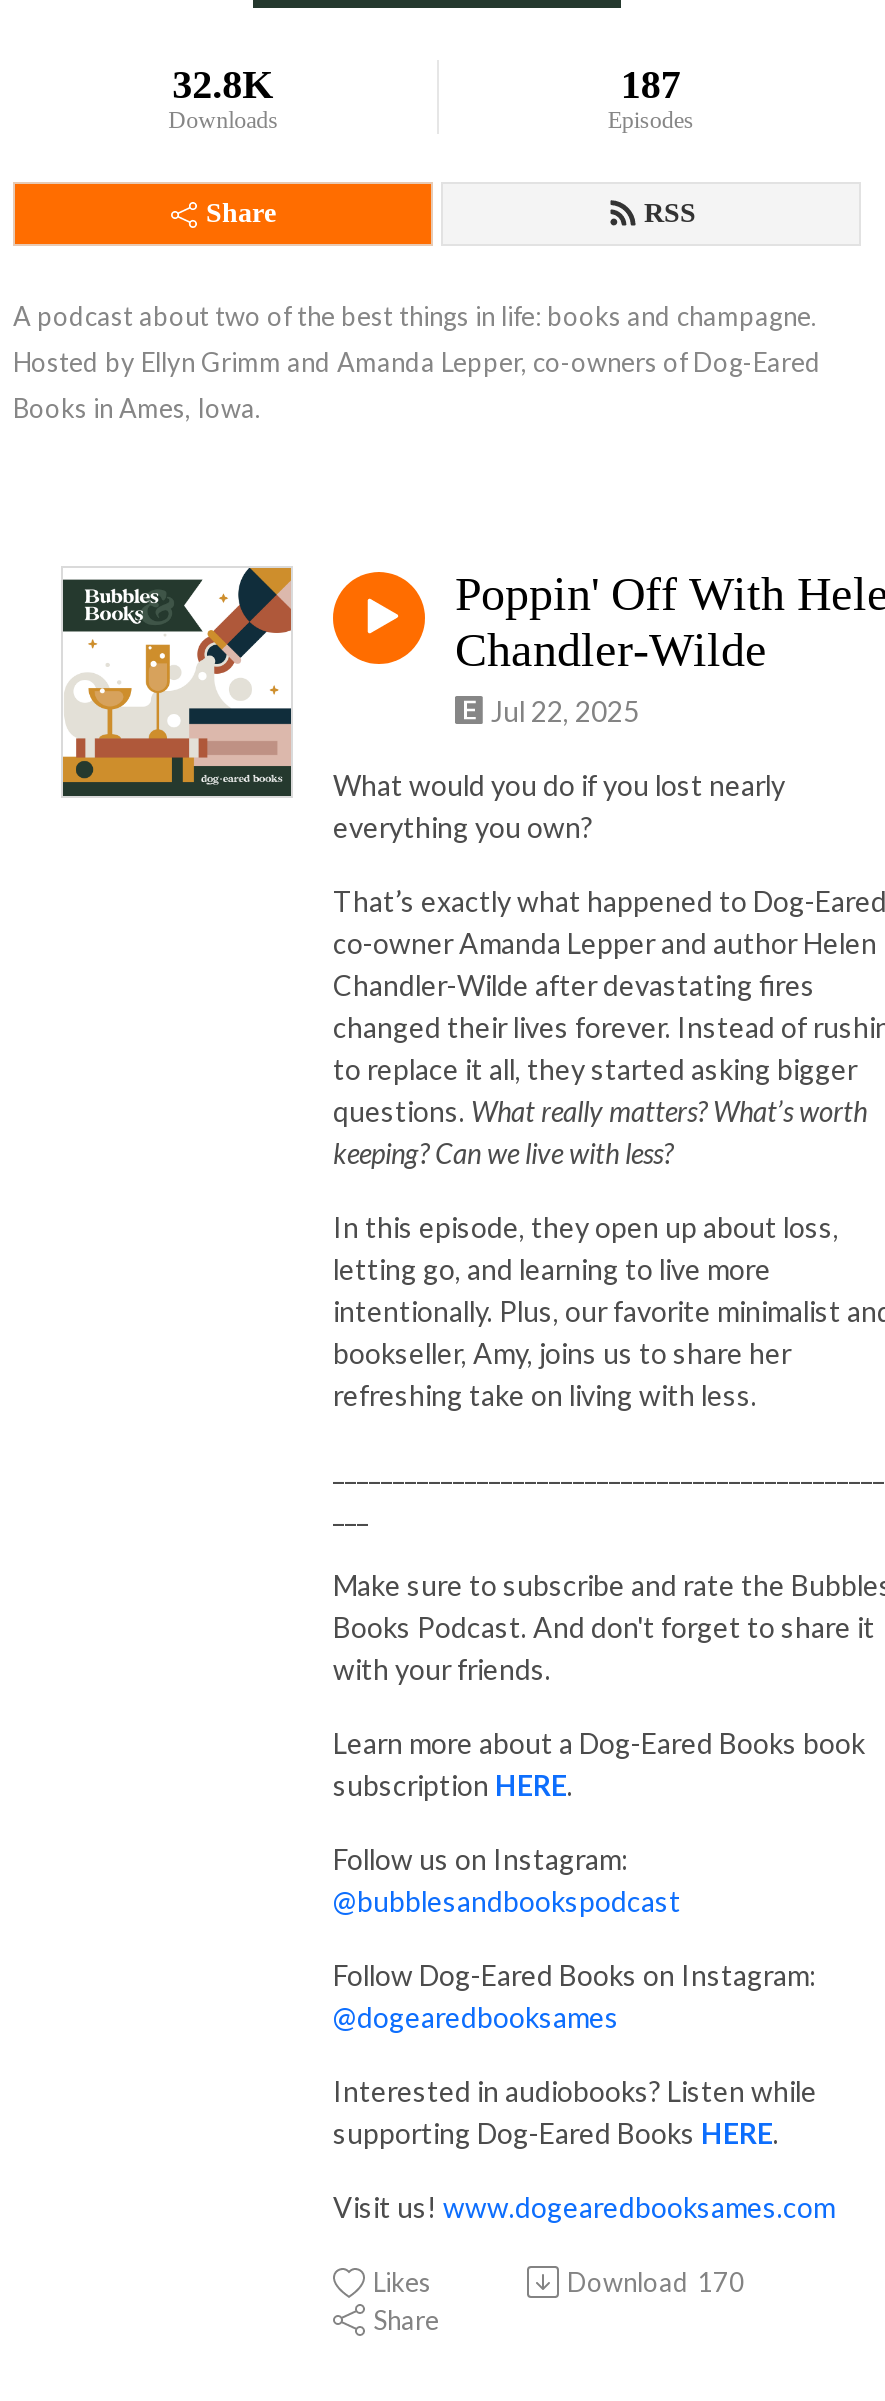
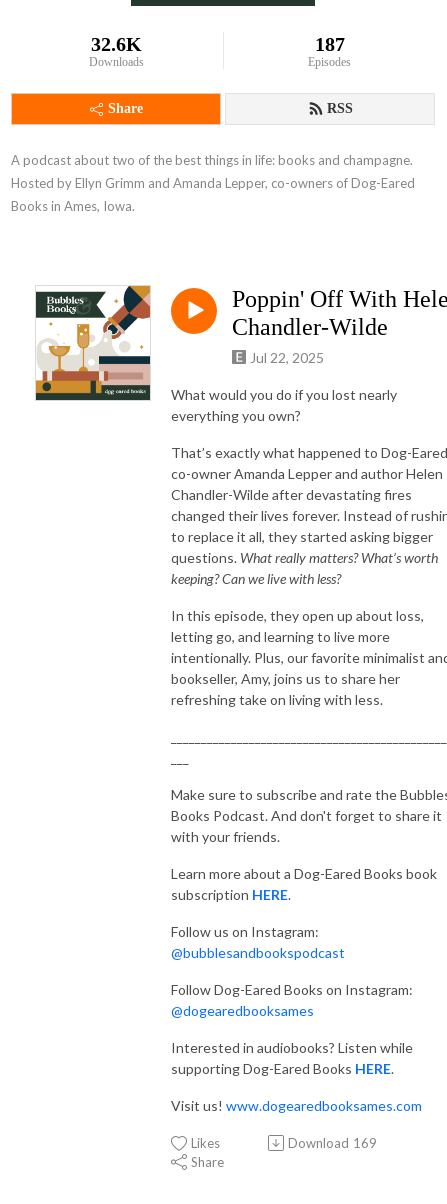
[172,62,274,106] 32.8K -> [91,33,142,55] 32.6K
[567,2266,745,2298] Download 170 -> [288,1135,377,1151] Download 169

